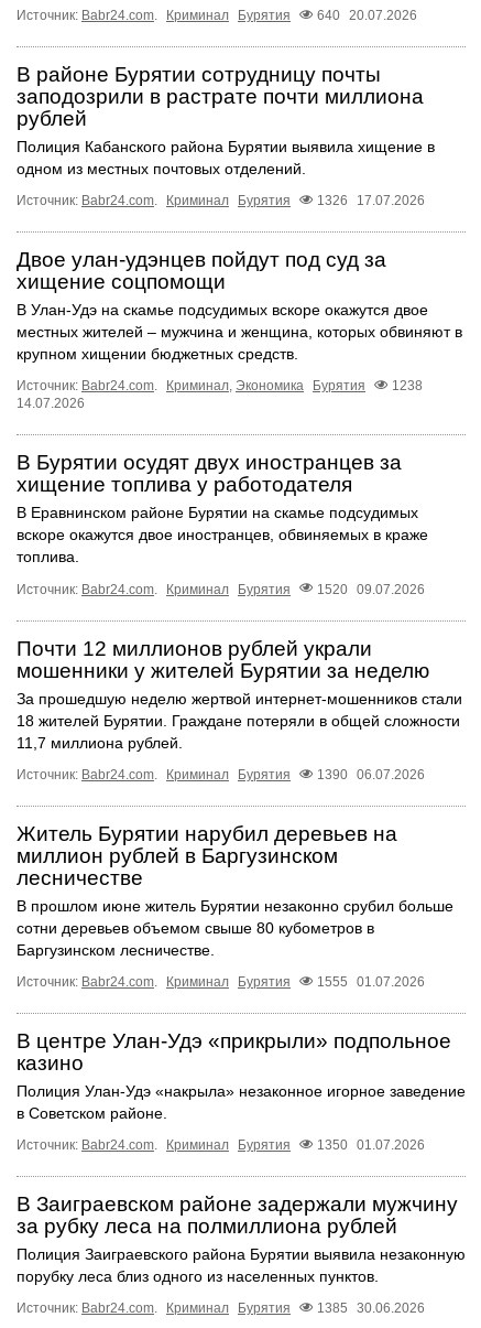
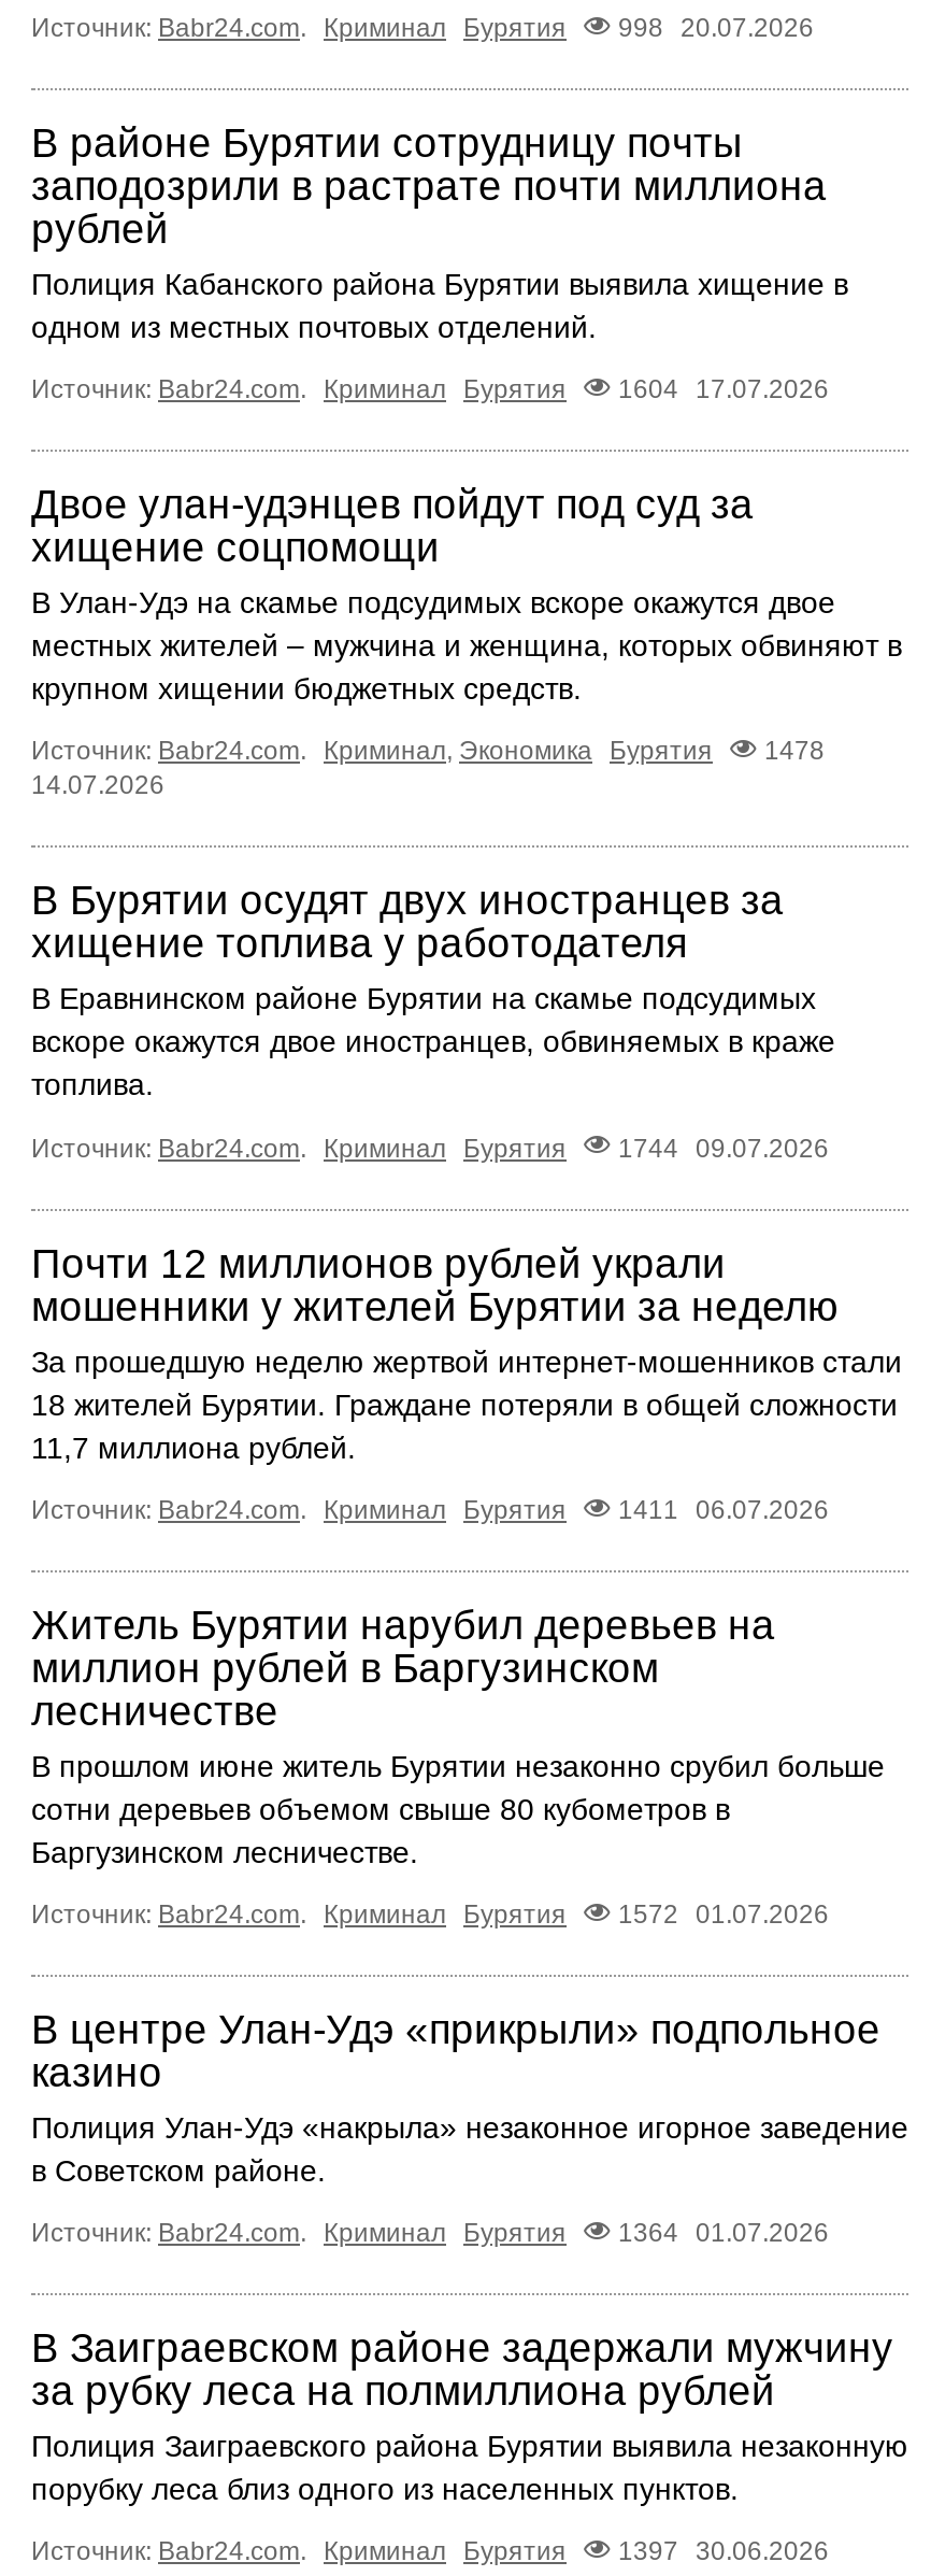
[17,8,417,23] Источник: Babr24.com. Криминал Бурятия 640 20.07.2026 -> [31,13,814,43] Источник: Babr24.com. Криминал Бурятия 998 20.07.2026
[17,193,425,209] Источник: Babr24.com. Криминал Бурятия 1326 17.07.2026 -> [31,375,829,405] Источник: Babr24.com. Криминал Бурятия 1604 17.07.2026
[17,378,423,394] Источник: Babr24.com. Криминал, Экономика Бурятия 1238 -> [31,737,825,767] Источник: Babr24.com. Криминал, Экономика Бурятия 1478
[317,581,425,597] 1520 09.07.2026 -> [618,1133,829,1163] 1744 09.07.2026
[317,767,425,782] 1390 06.07.2026 -> [618,1494,829,1525] 1411 06.07.2026
[317,974,425,989] 1555 01.07.2026 -> [618,1899,829,1929] 1572 01.07.2026
[317,1137,425,1153] 1350 01.07.2026 -> [618,2218,829,2248] 1364 01.07.2026
[17,1300,425,1316] Источник: Babr24.com. Криминал Бурятия 1385 30.06.2026 -> [31,2536,829,2566] Источник: Babr24.com. Криминал Бурятия 1397 30.06.2026

